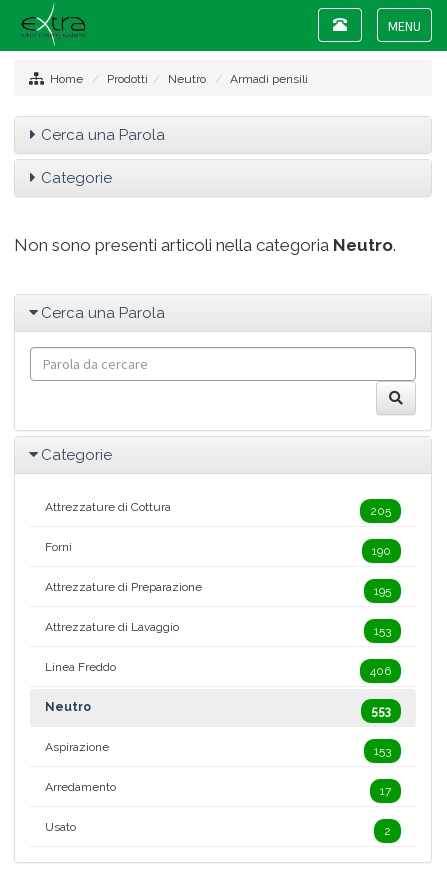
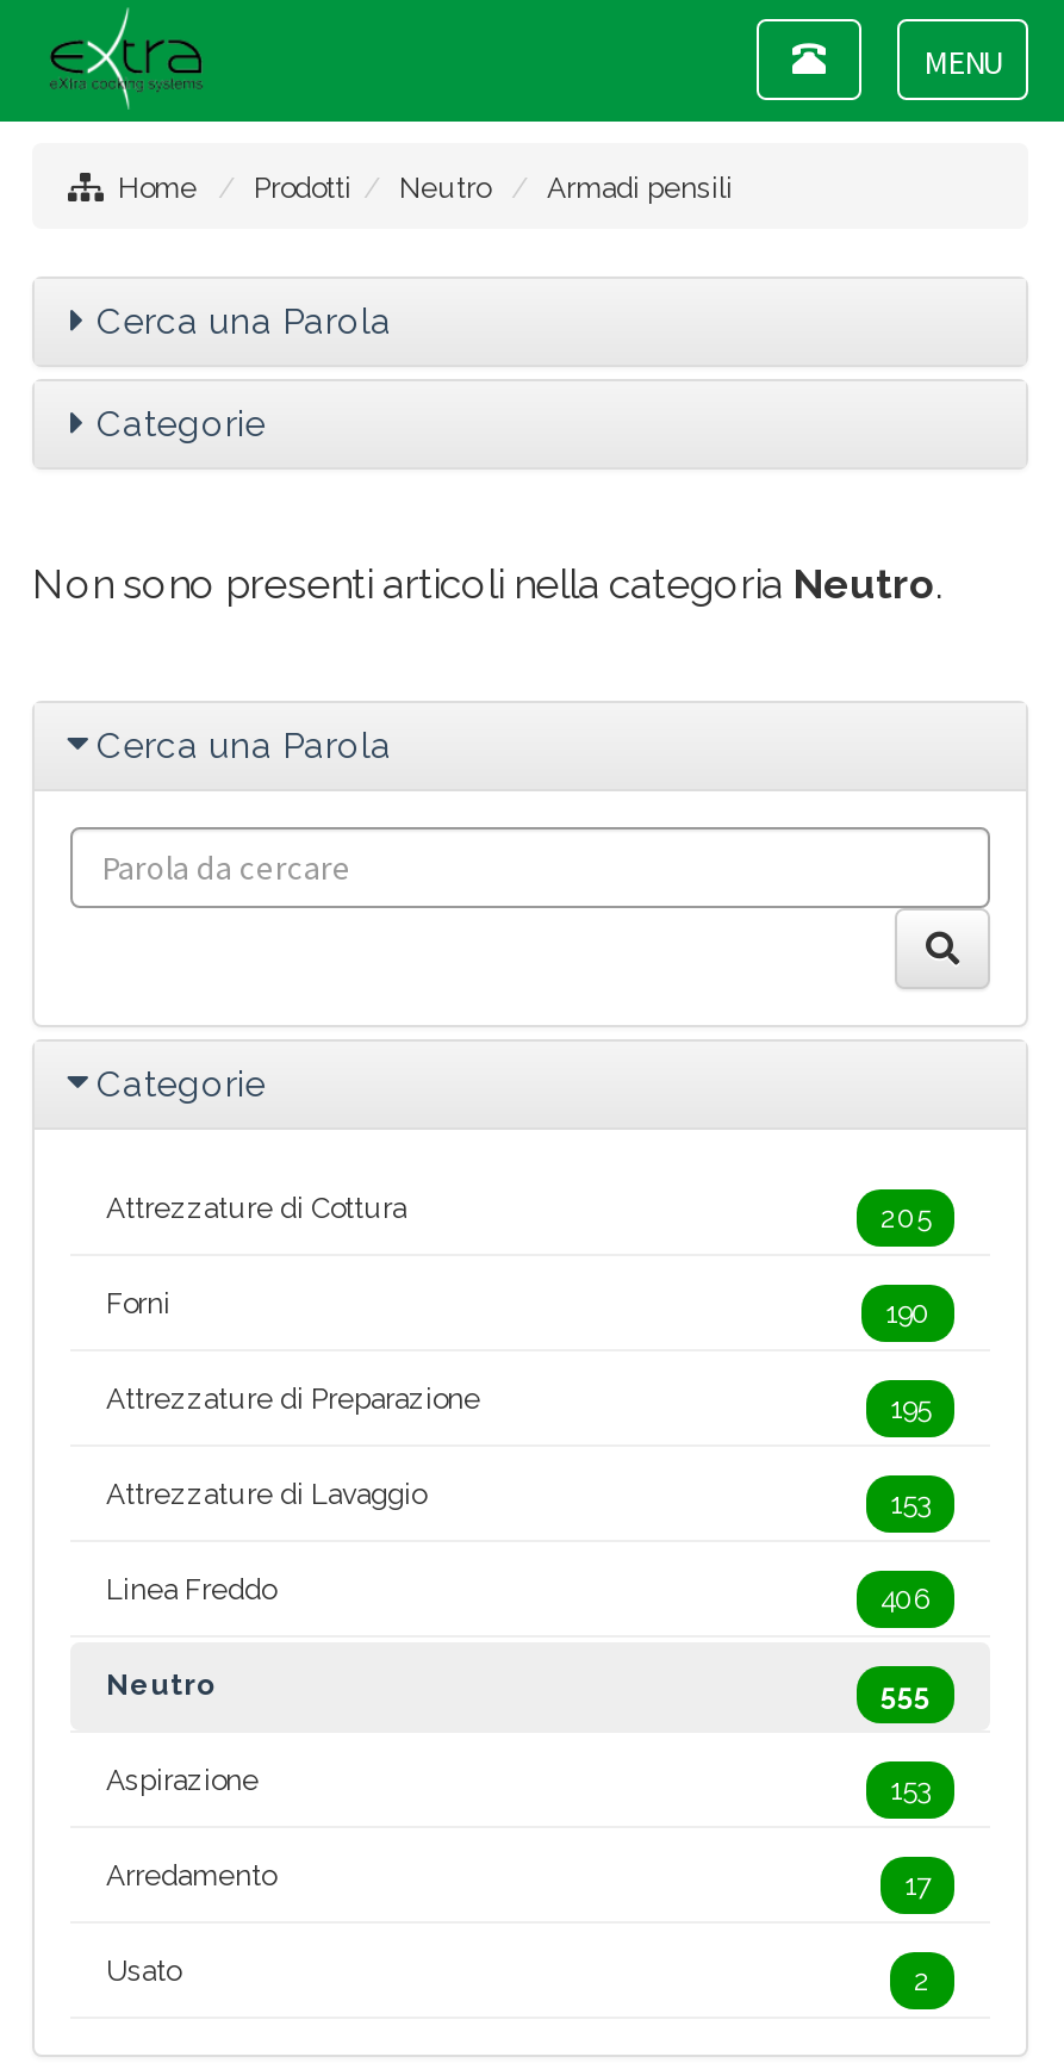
[371,704,391,718] 553 -> [881,1678,931,1711] 555

